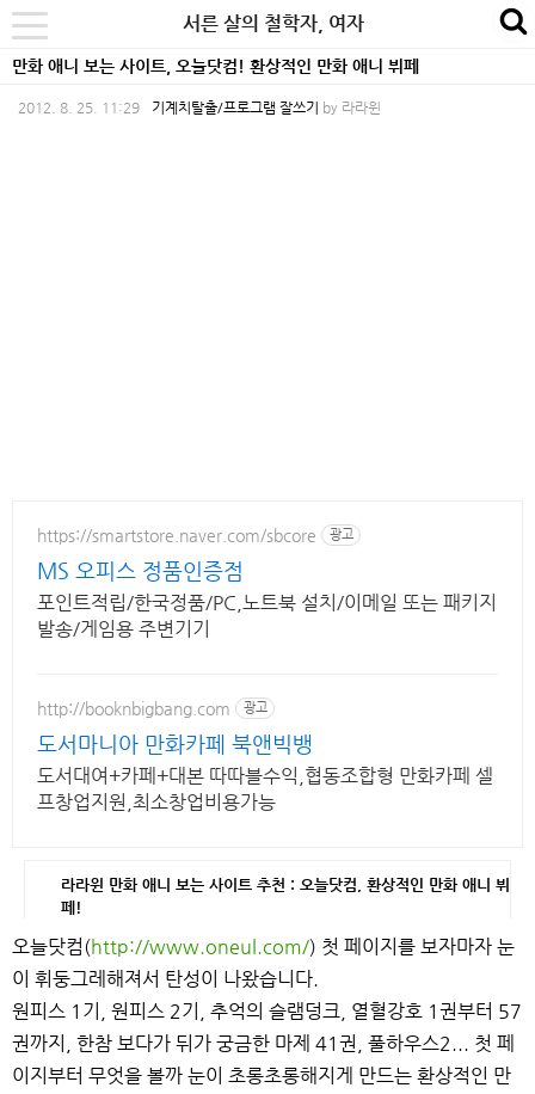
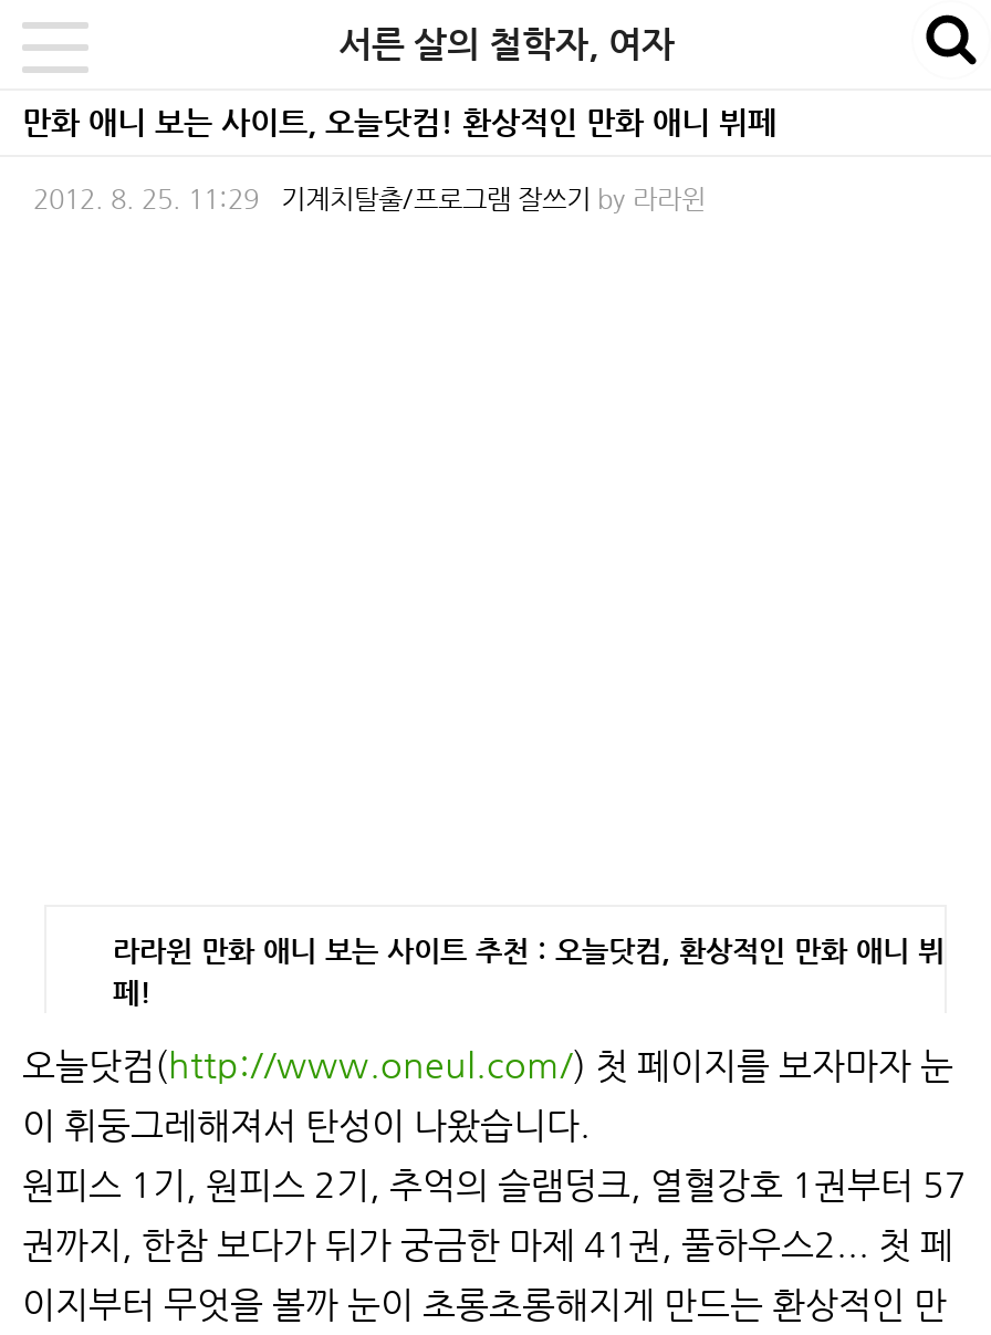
[37,525,497,640] https://smartstore.naver.com/sbcore | 광고 | MS 오피스 정품인증점 | 포인트적립/한국정품/PC,노트북 설치/이메일 또는 패키지 | 발송/게임용 주변기기 -> none
[37,698,493,813] http://booknbigbang.com | 광고 | 도서마니아 만화카페 북앤빅뱅 | 도서대여+카페+대본 따따블수익,협동조합형 만화카페 셀 | 프창업지원,최소창업비용가능 -> none

